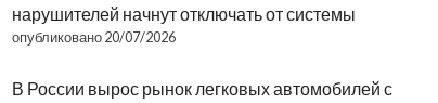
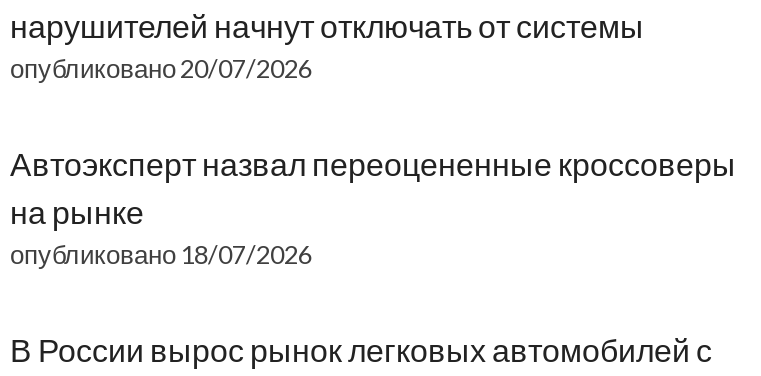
none -> [10,145,736,271] Автоэксперт назвал переоцененные кроссоверы | на рынке | опубликовано 18/07/2026

